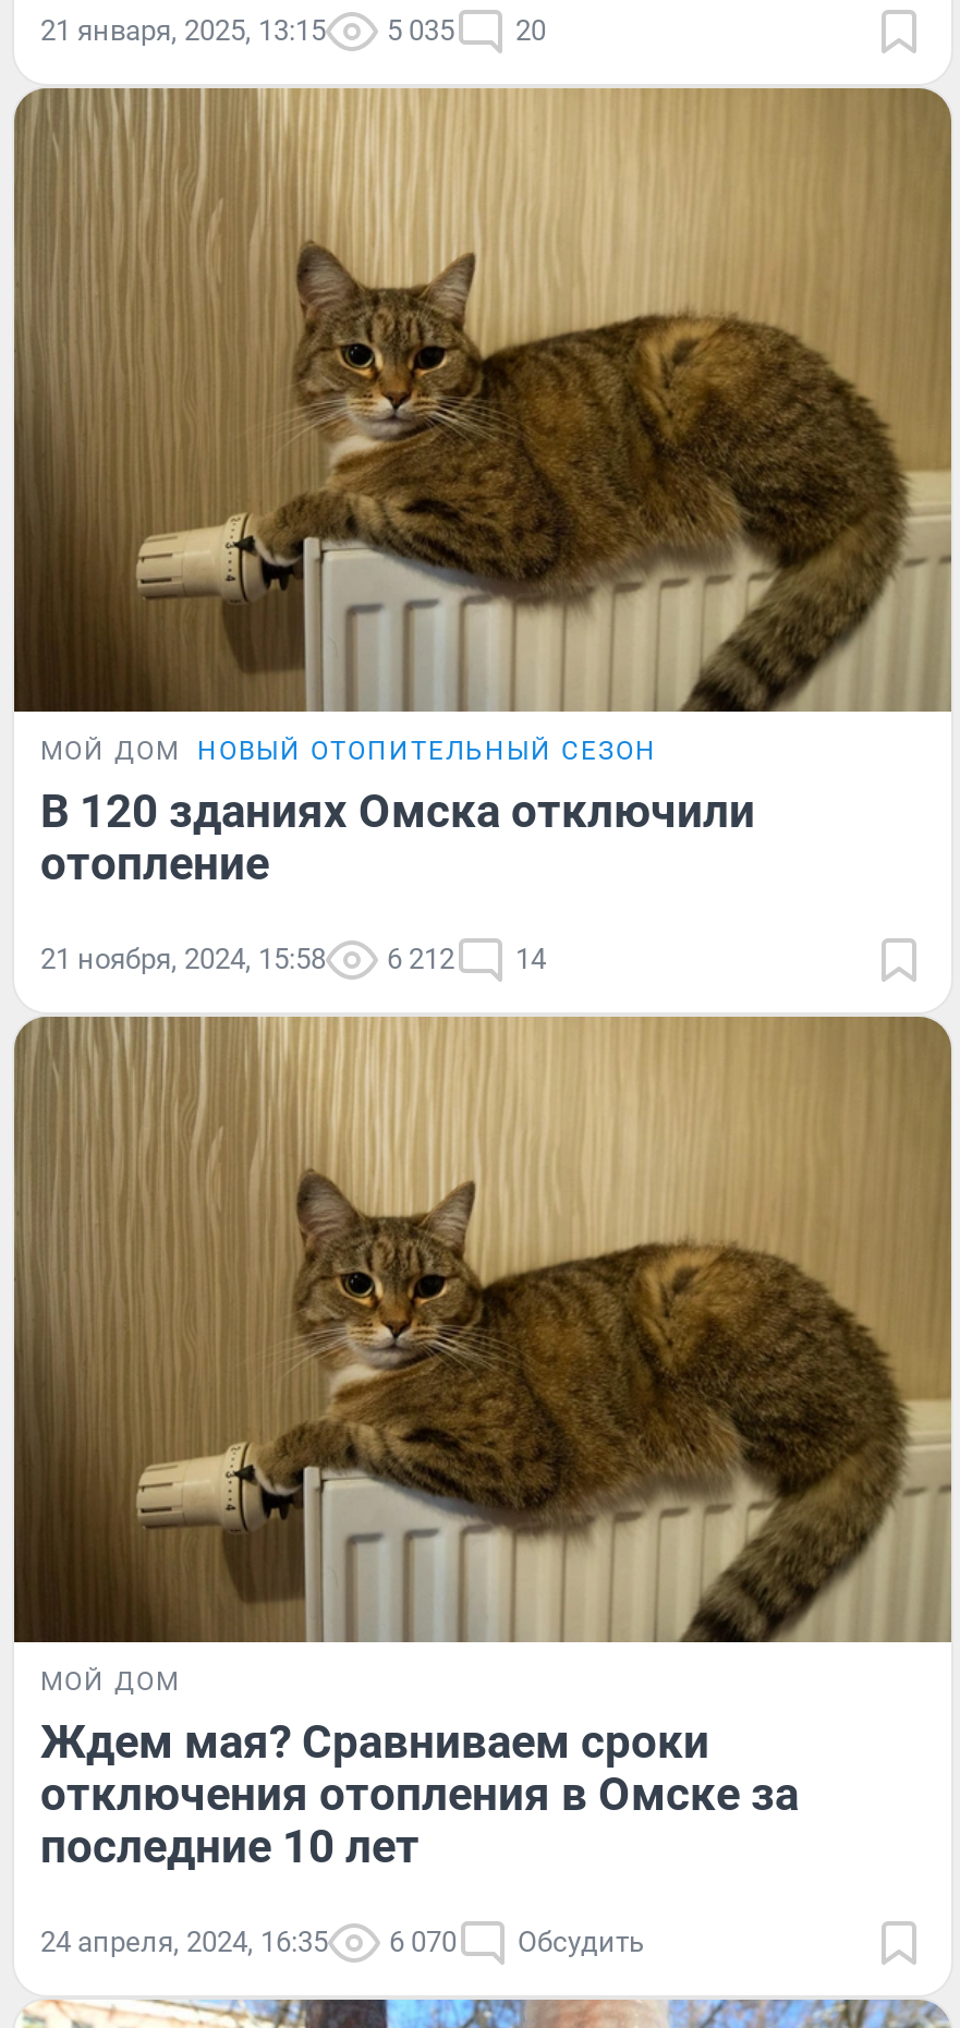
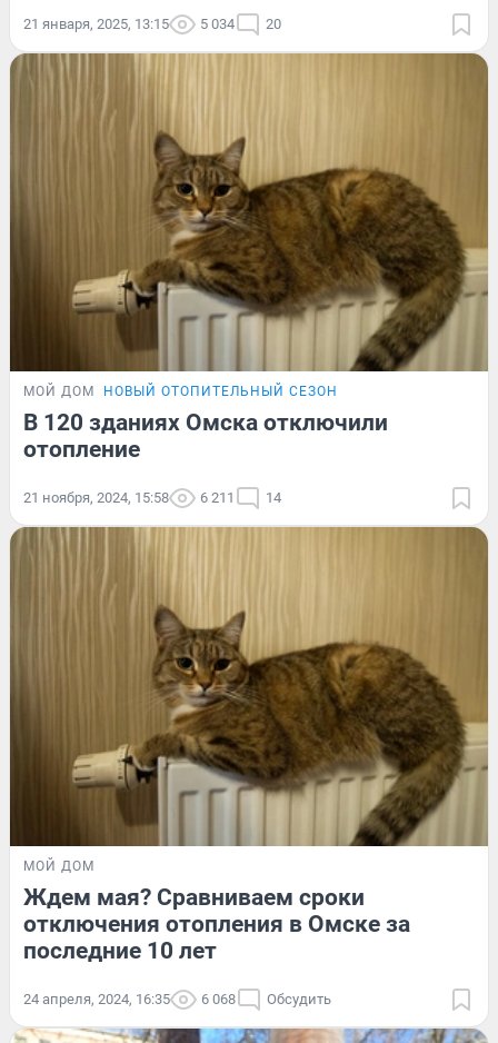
[40,13,546,46] 21 января, 2025, 13:15 5 035 20 -> [23,15,281,32] 21 января, 2025, 13:15 5 034 20
[40,943,546,976] 21 ноября, 2024, 15:58 6 212 14 -> [23,490,281,506] 21 ноября, 2024, 15:58 6 211 14
[40,1925,644,1958] 24 апреля, 2024, 16:35 6 070 Обсудить -> [23,991,331,1007] 24 апреля, 2024, 16:35 6 068 Обсудить

